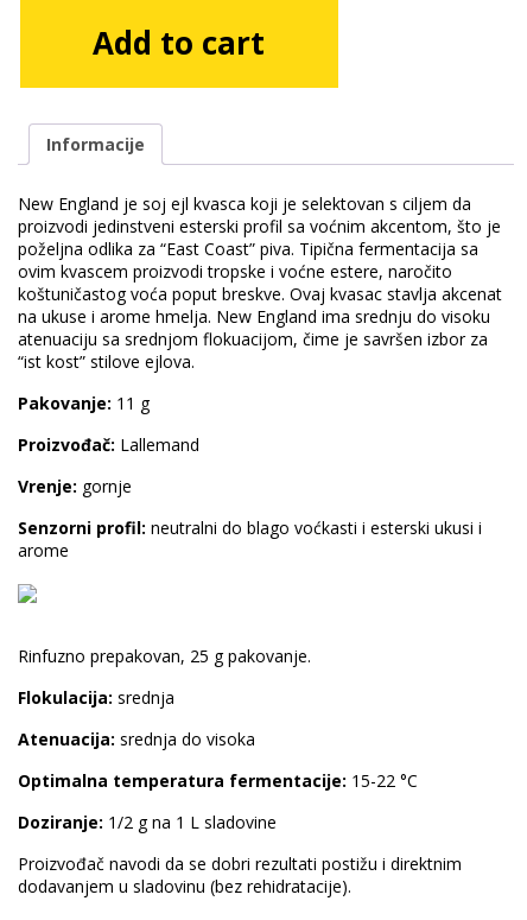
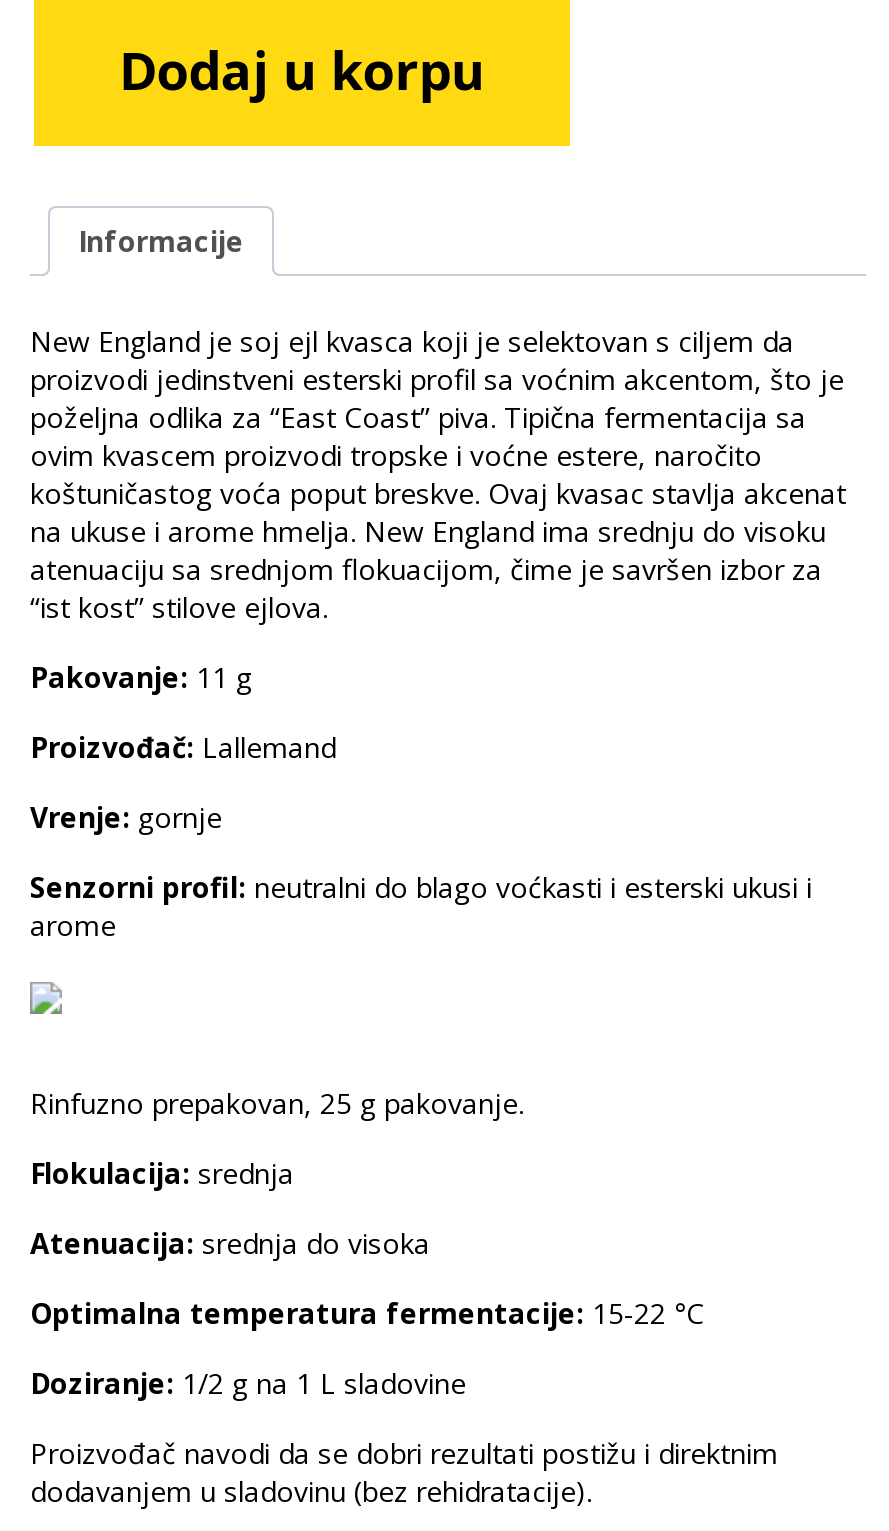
[93,21,265,64] Add to cart -> [119,34,485,106] Dodaj u korpu

